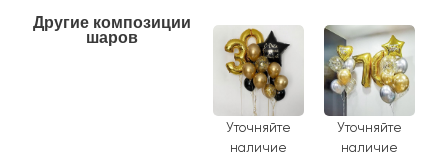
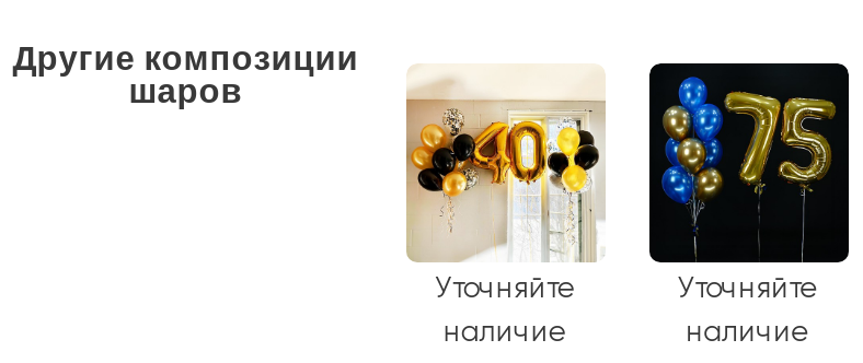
[214,28,304,116] [image] -> [406,72,606,260] [image]
[323,25,415,117] [image] -> [647,61,851,265] [image]

